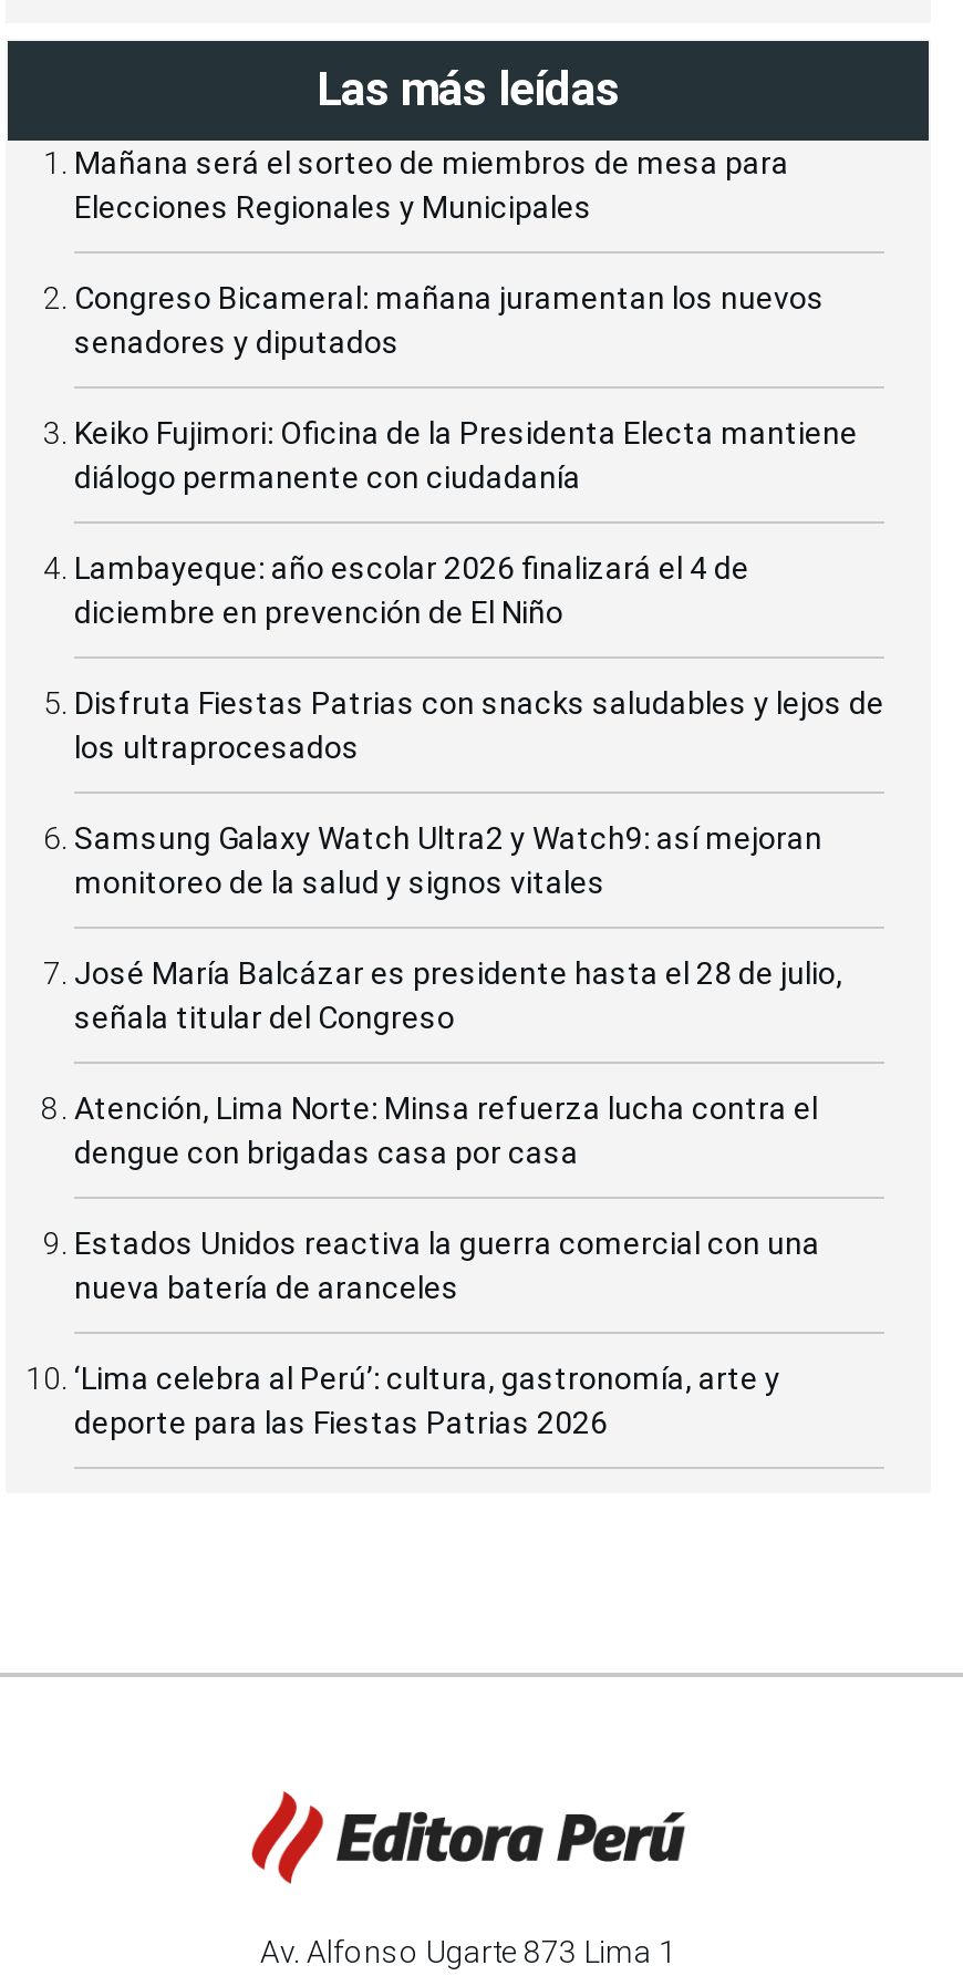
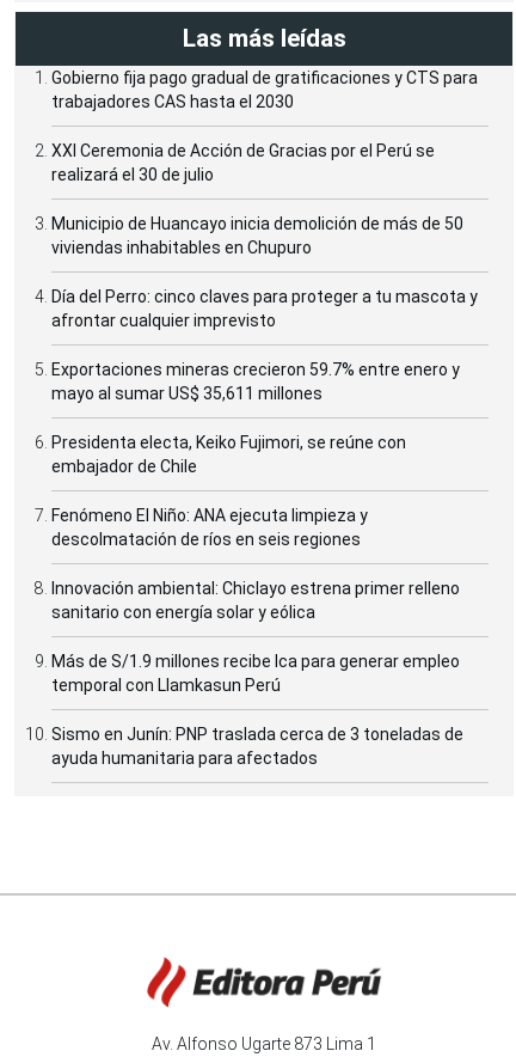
[74,145,789,224] Mañana será el sorteo de miembros de mesa para | Elecciones Regionales y Municipales -> [51,68,478,111] Gobierno fija pago gradual de gratificaciones y CTS para | trabajadores CAS hasta el 2030
[74,280,825,359] Congreso Bicameral: mañana juramentan los nuevos | senadores y diputados -> [51,141,435,184] XXI Ceremonia de Acción de Gracias por el Perú se | realizará el 30 de julio
[74,415,858,494] Keiko Fujimori: Oficina de la Presidenta Electa mantiene | diálogo permanente con ciudadanía -> [51,214,463,257] Municipio de Huancayo inicia demolición de más de 50 | viviendas inhabitables en Chupuro
[74,550,749,629] Lambayeque: año escolar 2026 finalizará el 4 de | diciembre en prevención de El Niño -> [51,287,478,330] Día del Perro: cinco claves para proteger a tu mascota y | afrontar cualquier imprevisto
[74,685,884,764] Disfruta Fiestas Patrias con snacks saludables y lejos de | los ultraprocesados -> [51,360,460,403] Exportaciones mineras crecieron 59.7% entre enero y | mayo al sumar US$ 35,611 millones
[74,820,822,900] Samsung Galaxy Watch Ultra2 y Watch9: así mejoran | monitoreo de la salud y signos vitales -> [51,433,406,476] Presidenta electa, Keiko Fujimori, se reúne con | embajador de Chile
[74,955,842,1035] José María Balcázar es presidente hasta el 28 de julio, | señala titular del Congreso -> [51,506,368,549] Fenómeno El Niño: ANA ejecuta limpieza y | descolmatación de ríos en seis regiones
[74,1090,818,1170] Atención, Lima Norte: Minsa refuerza lucha contra el | dengue con brigadas casa por casa -> [51,578,460,622] Innovación ambiental: Chiclayo estrena primer relleno | sanitario con energía solar y eólica
[74,1225,820,1305] Estados Unidos reactiva la guerra comercial con una | nueva batería de aranceles -> [51,651,460,694] Más de S/1.9 millones recibe Ica para generar empleo | temporal con Llamkasun Perú
[74,1360,780,1440] ‘Lima celebra al Perú’: cultura, gastronomía, arte y | deporte para las Fiestas Patrias 2026 -> [51,724,463,767] Sismo en Junín: PNP traslada cerca de 3 toneladas de | ayuda humanitaria para afectados

